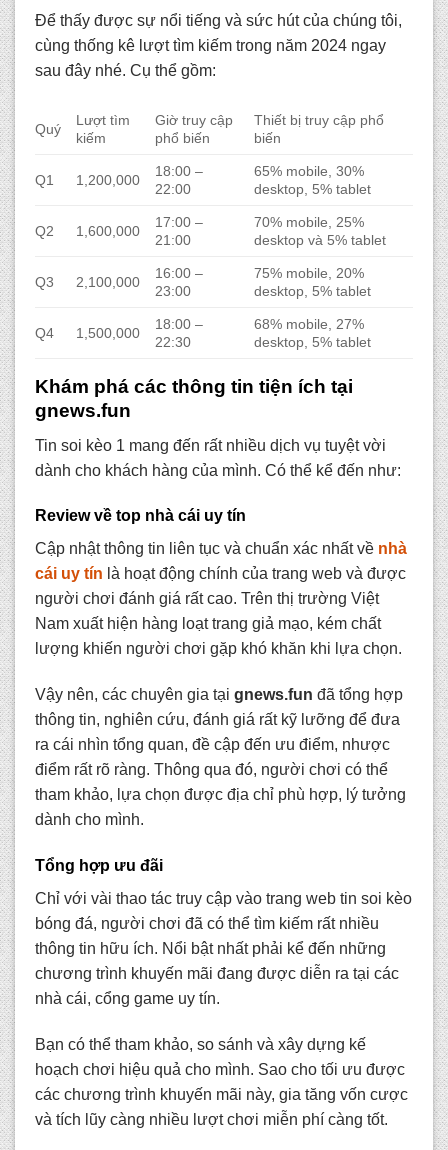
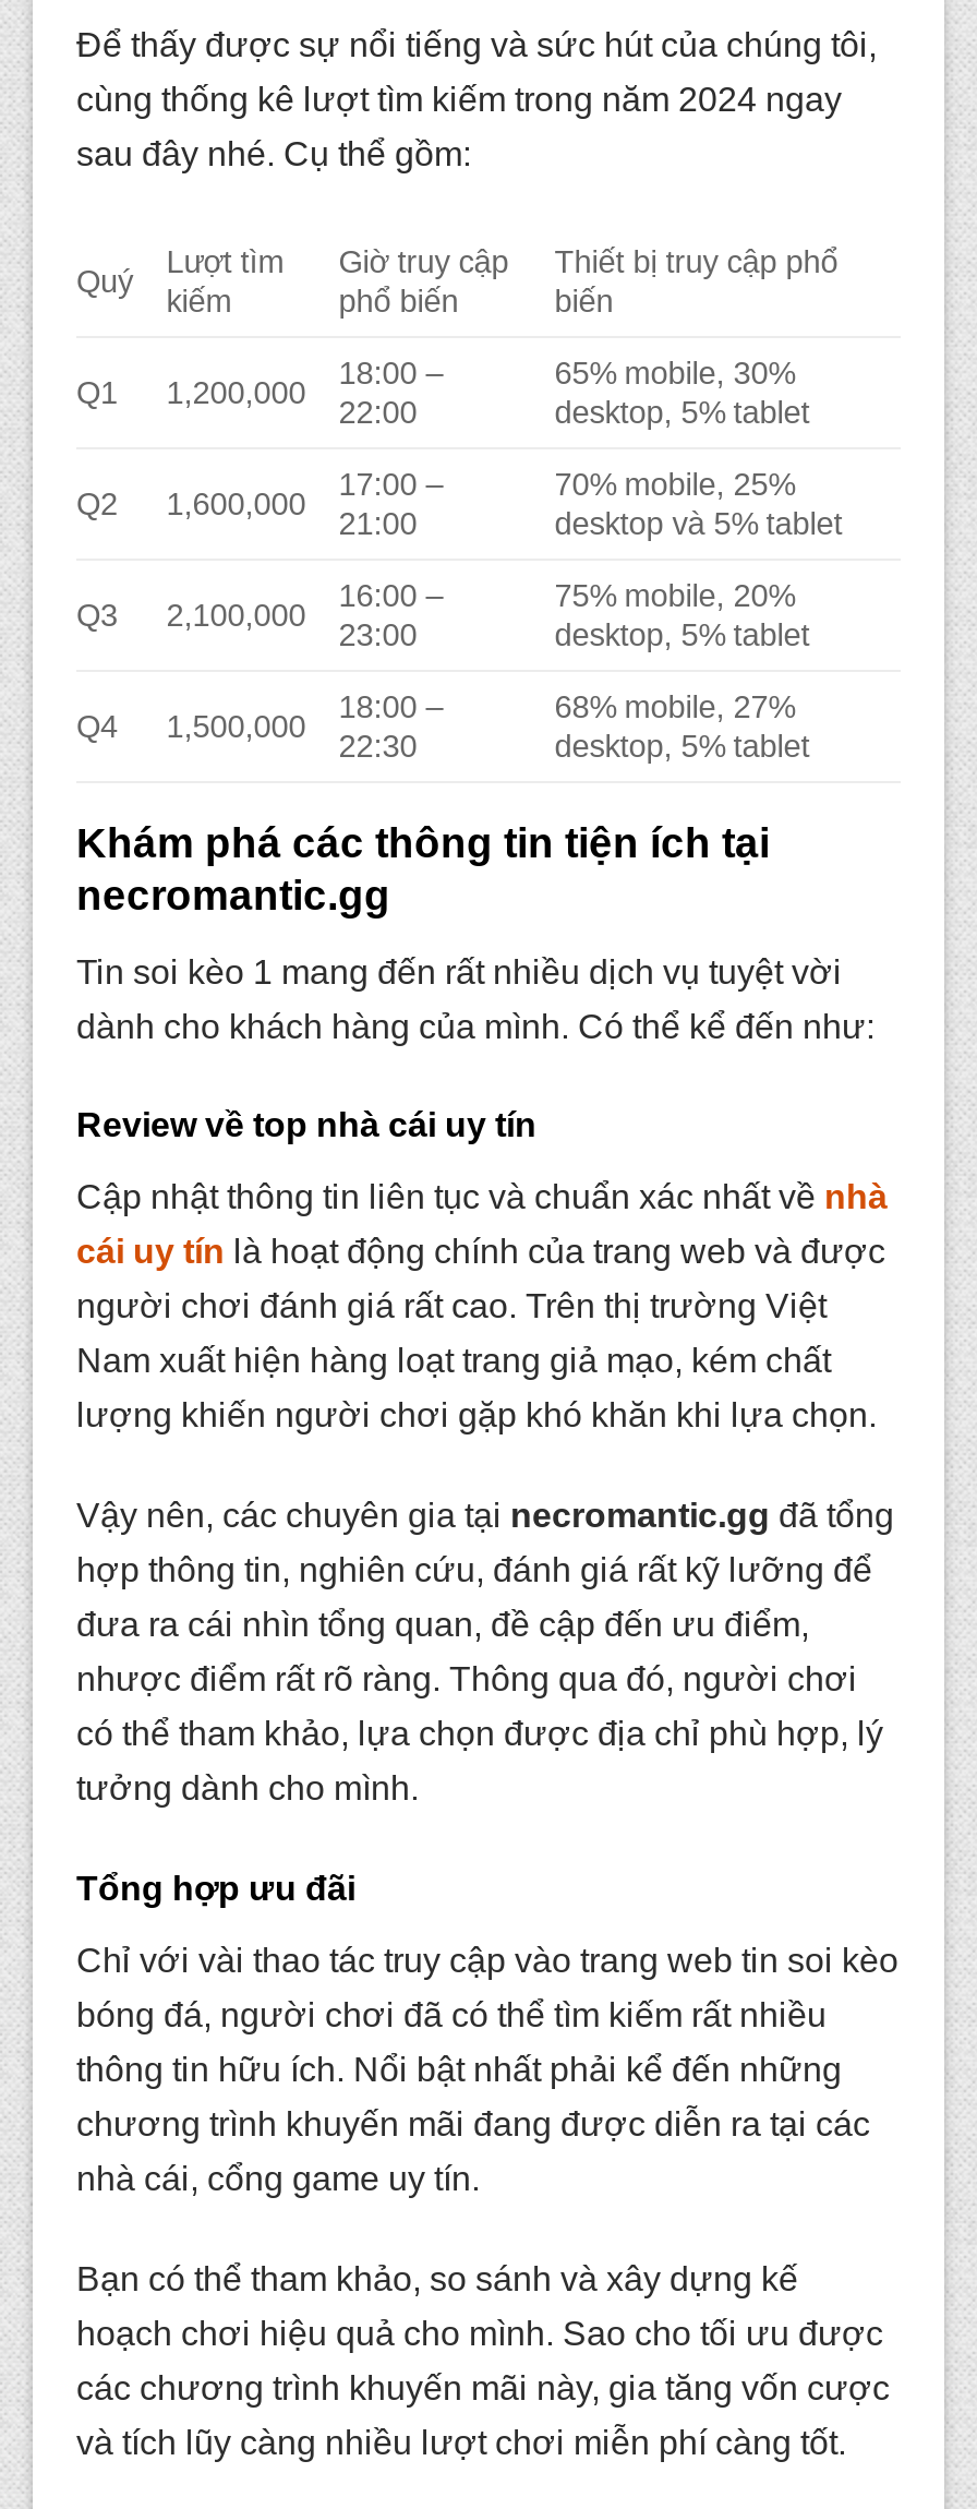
[35,400,131,421] gnews.fun -> [76,873,390,919] necromantic.gg
[35,686,403,703] Vậy nên, các chuyên gia tại gnews.fun đã tổng hợp -> [76,1497,894,1534] Vậy nên, các chuyên gia tại necromantic.gg đã tổng
[35,711,400,728] thông tin, nghiên cứu, đánh giá rất kỹ lưỡng để đưa -> [76,1552,872,1589] hợp thông tin, nghiên cứu, đánh giá rất kỹ lưỡng để
[35,736,390,753] ra cái nhìn tổng quan, đề cập đến ưu điểm, nhược -> [76,1606,809,1643] đưa ra cái nhìn tổng quan, đề cập đến ưu điểm,
[35,761,388,778] điểm rất rõ ràng. Thông qua đó, người chơi có thể -> [76,1661,857,1698] nhược điểm rất rõ ràng. Thông qua đó, người chơi
[35,786,406,803] tham khảo, lựa chọn được địa chỉ phù hợp, lý tưởng -> [76,1715,883,1752] có thể tham khảo, lựa chọn được địa chỉ phù hợp, lý
[35,811,144,828] dành cho mình. -> [76,1770,419,1807] tưởng dành cho mình.

